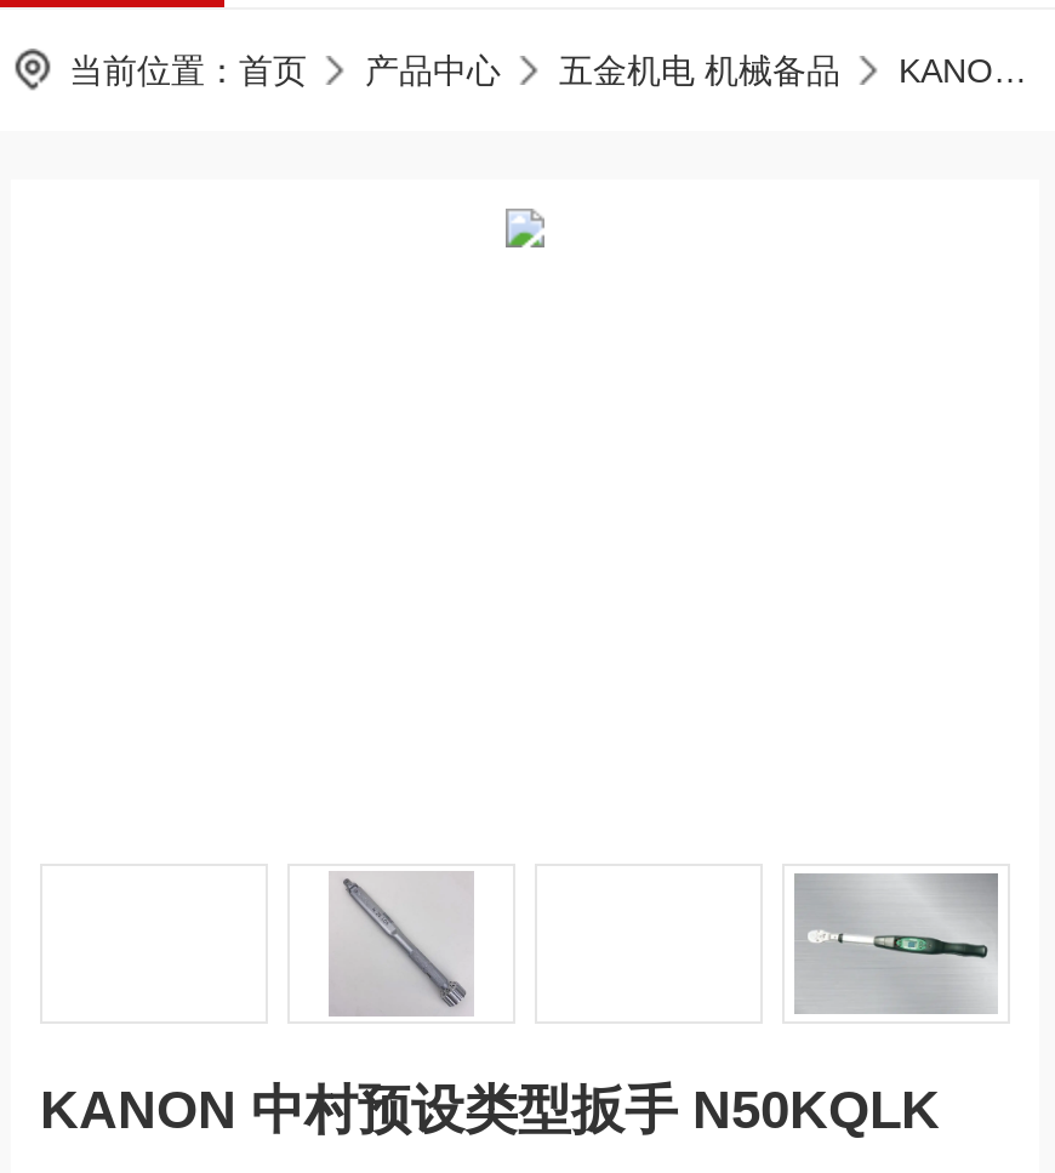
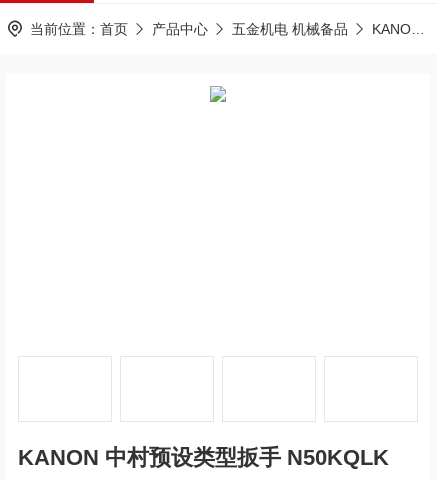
[326,871,474,1017] [image] -> none
[792,871,1000,1017] [image] -> none

